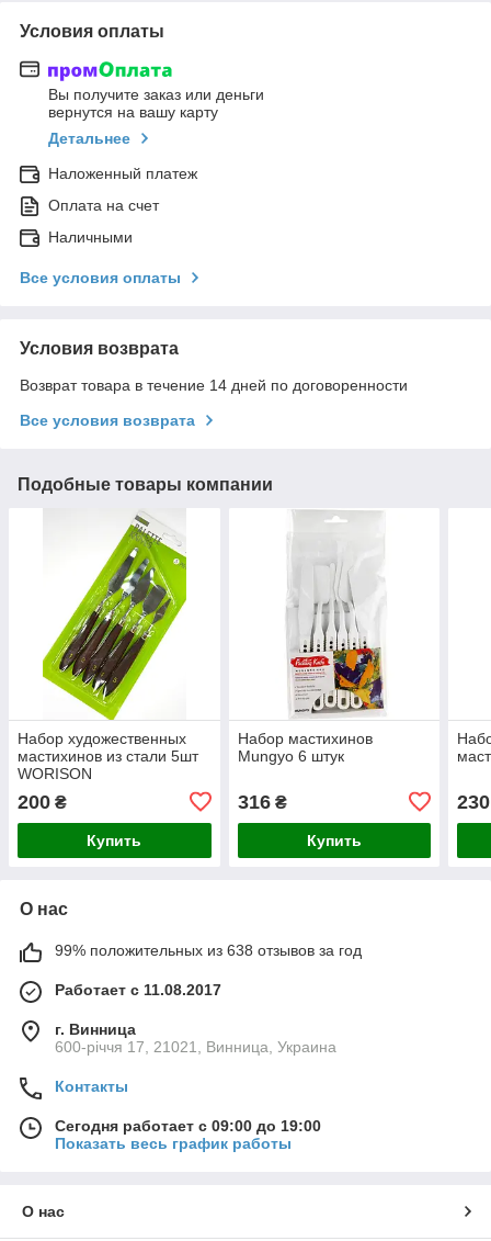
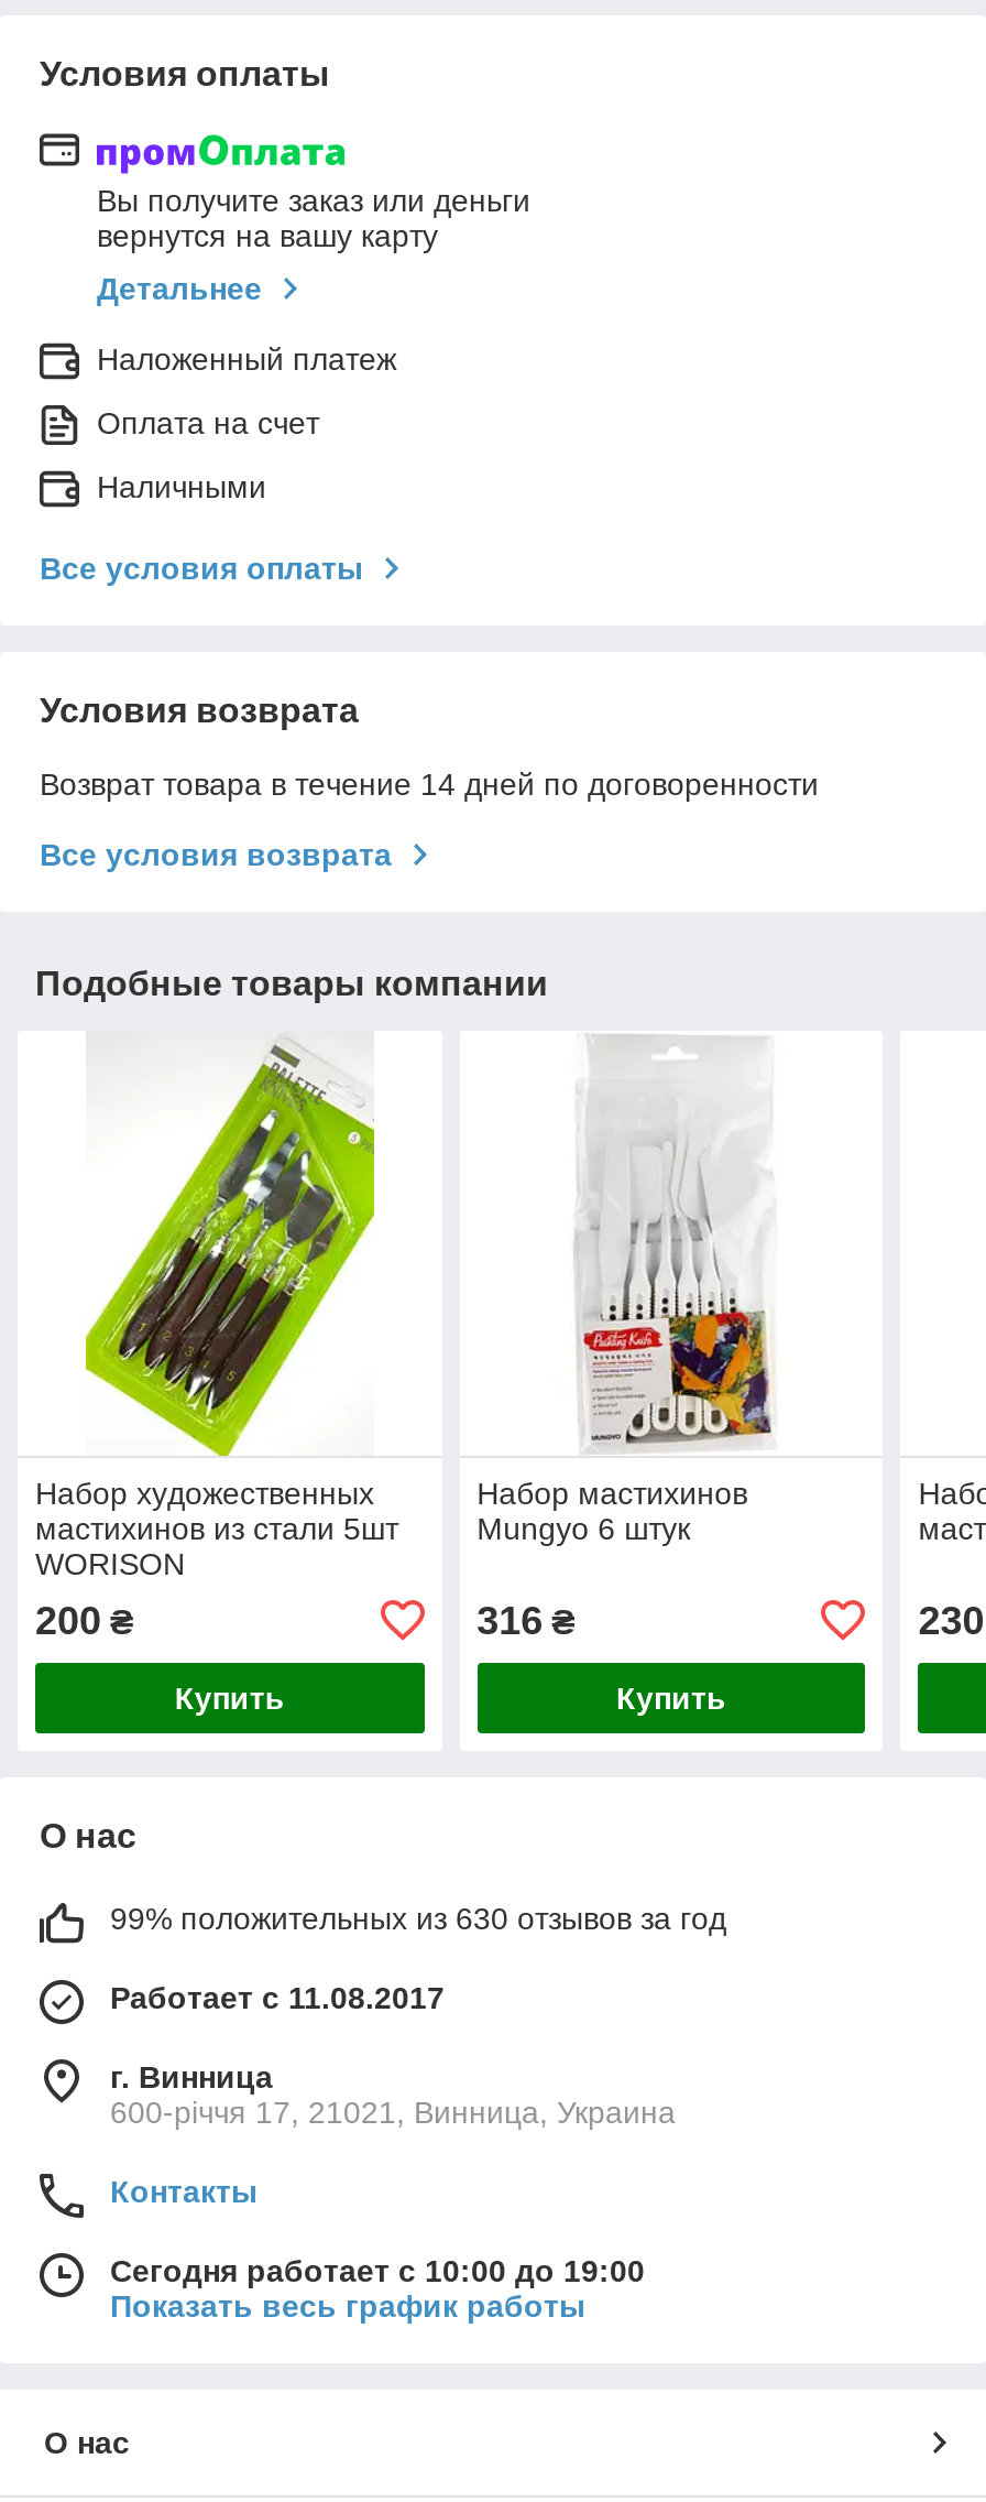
[55,941,362,959] 99% положительных из 638 отзывов за год -> [110,1900,726,1936] 99% положительных из 630 отзывов за год
[55,1117,321,1134] Сегодня работает с 09:00 до 19:00 -> [110,2253,645,2288] Сегодня работает с 10:00 до 19:00

